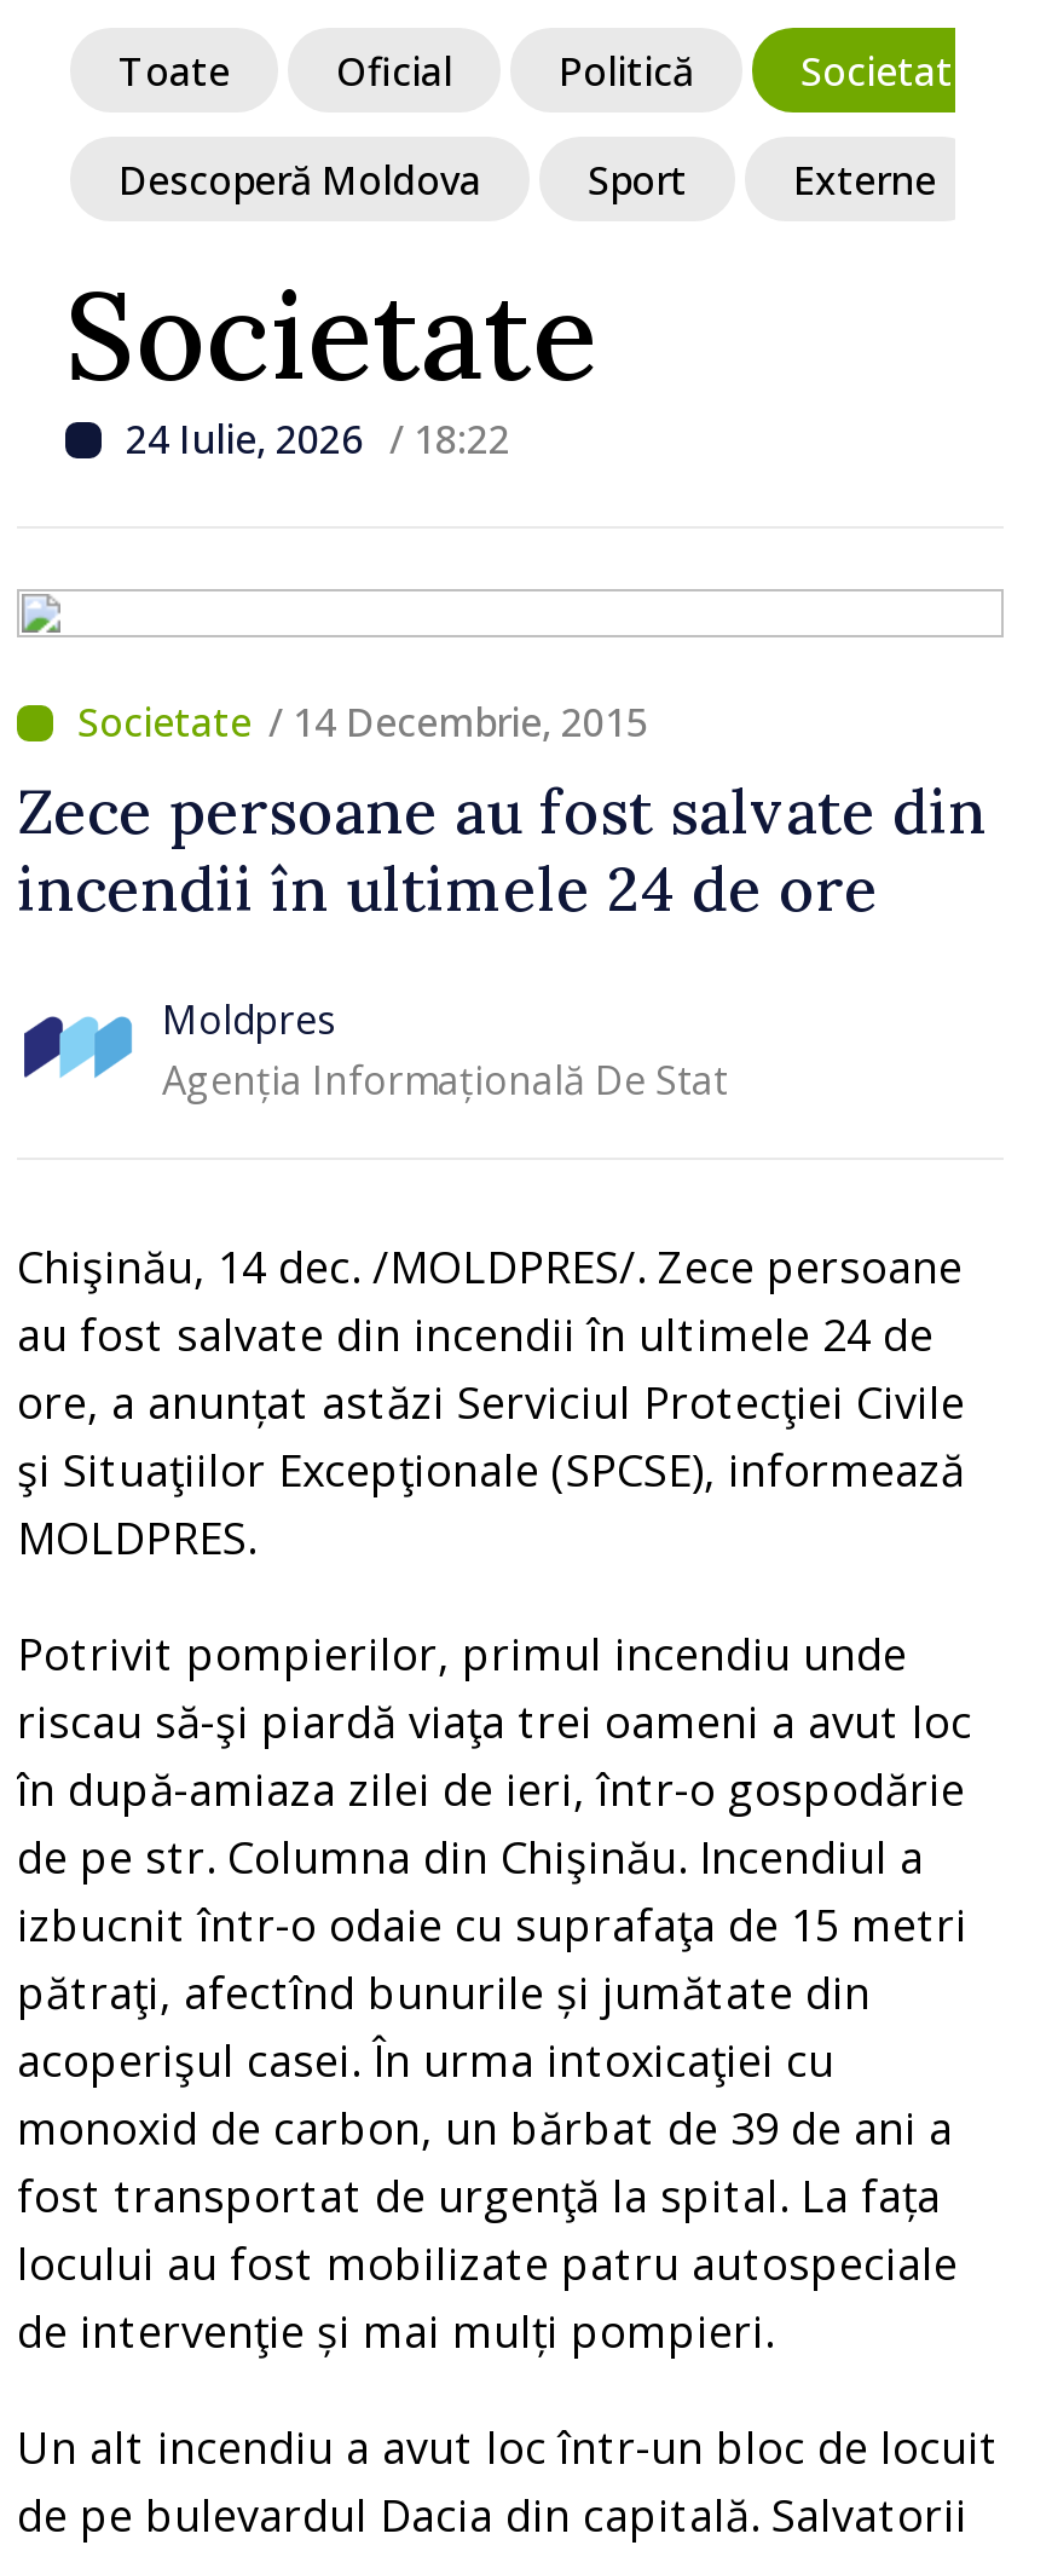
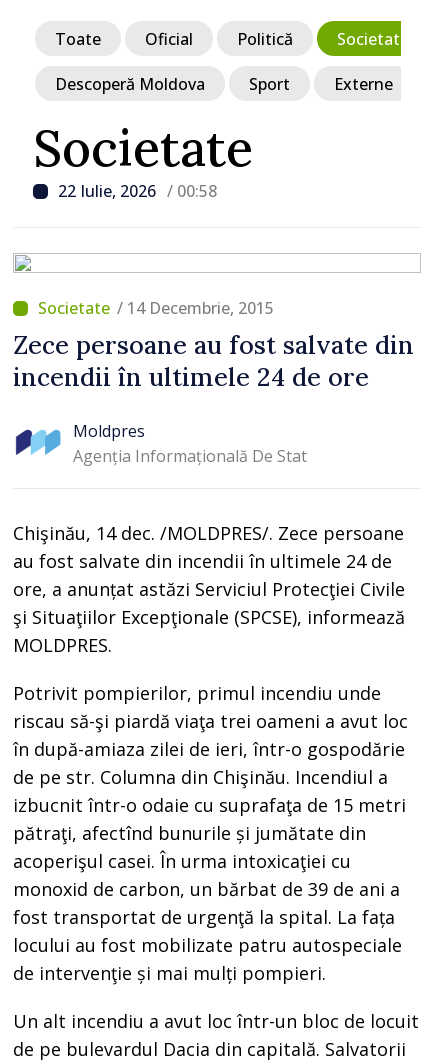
[126,412,510,466] 24 Iulie, 2026 / 18:22 -> [58,180,217,202] 22 Iulie, 2026 / 00:58

